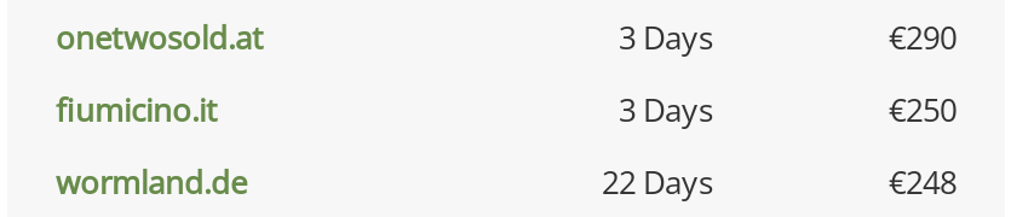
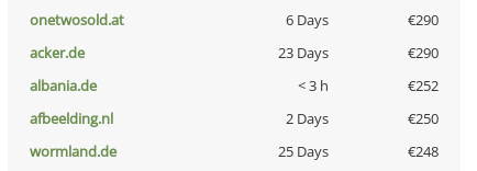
[619,16,713,59] 3 Days -> [285,10,328,30] 6 Days
[56,88,713,131] fiumicino.it | 3 Days -> [30,43,439,128] acker.de | 23 Days | €290 | albania.de | < 3 h | €252 | afbeelding.nl | 2 Days
[602,160,713,204] 22 Days -> [278,141,328,161] 25 Days

